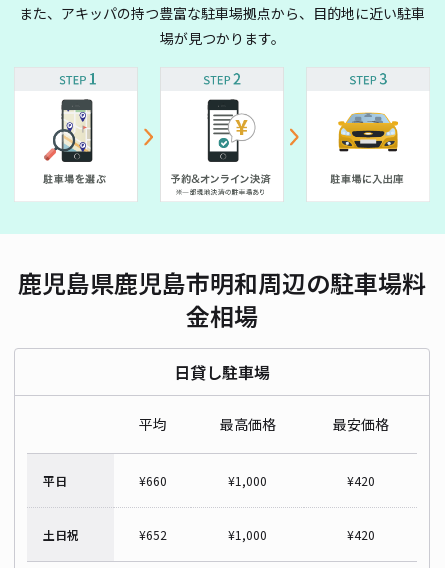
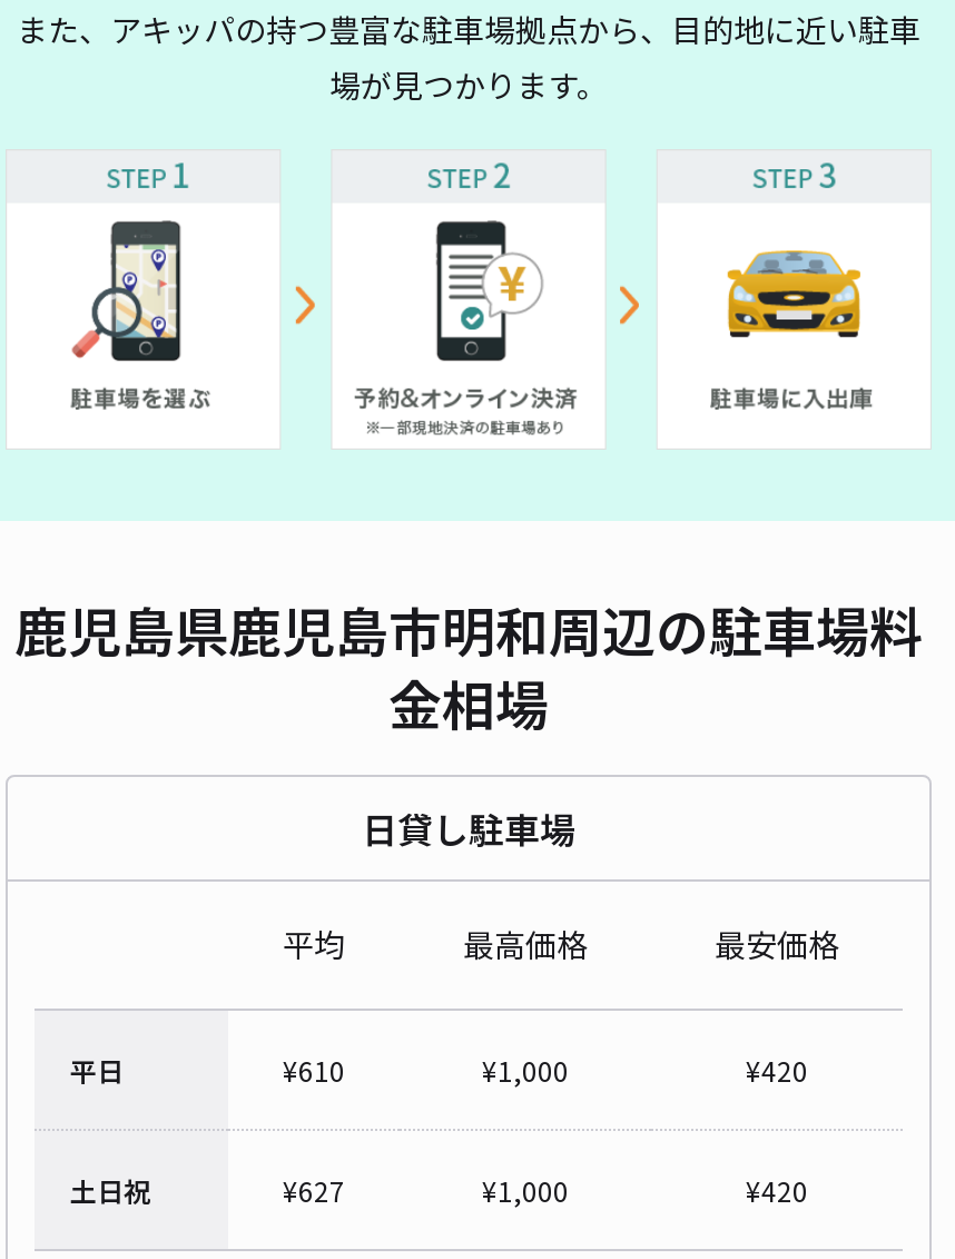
[138,472,166,489] ¥660 -> [283,1051,345,1088] ¥610
[138,526,166,543] ¥652 -> [283,1171,345,1209] ¥627

